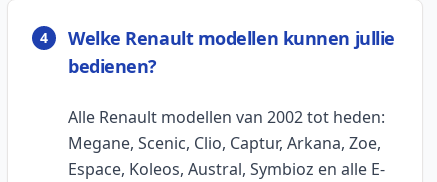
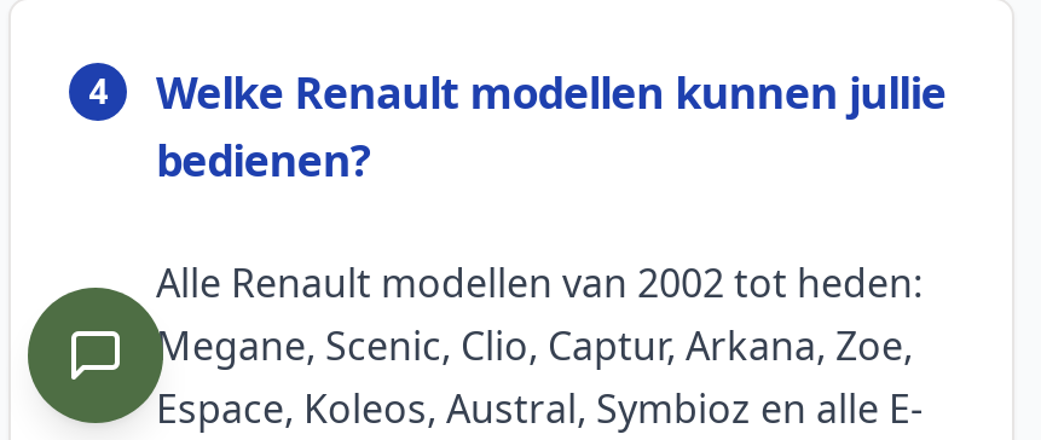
none -> [25,285,149,428] [image]

